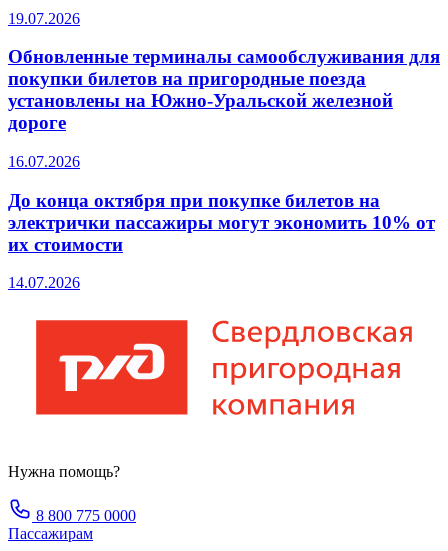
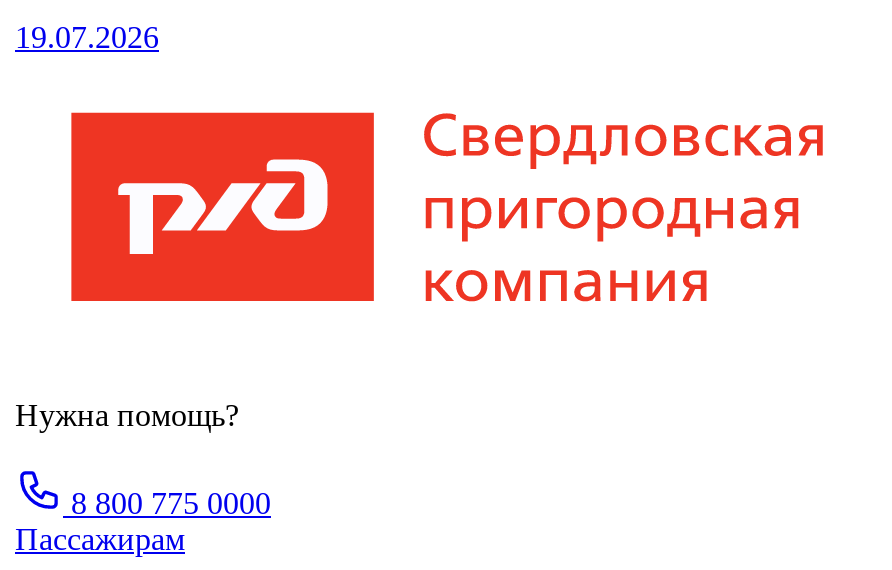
[8,46,440,291] Обновленные терминалы самообслуживания для | покупки билетов на пригородные поезда | установлены на Южно-Уральской железной | дороге | 16.07.2026 | До конца октября при покупке билетов на | электрички пассажиры могут экономить 10% от | их стоимости | 14.07.2026 -> none

